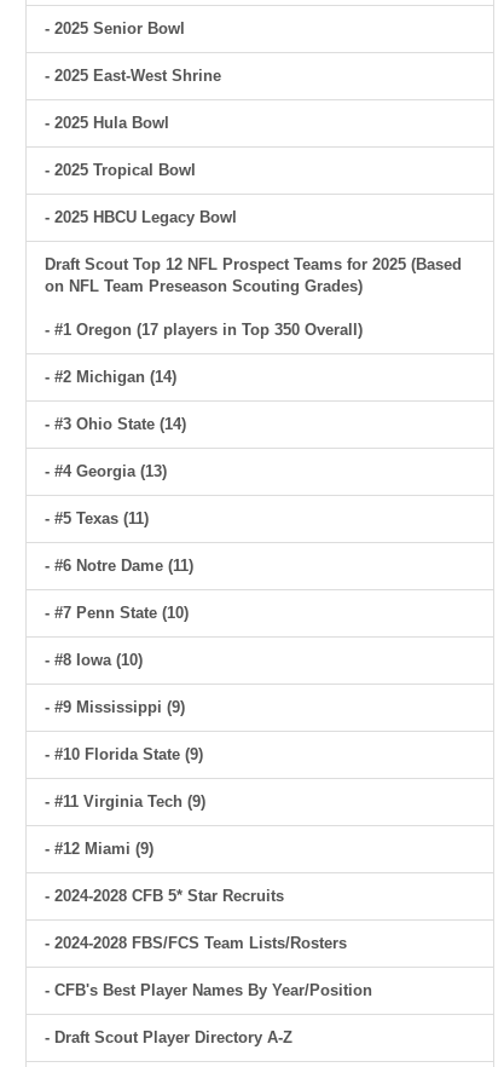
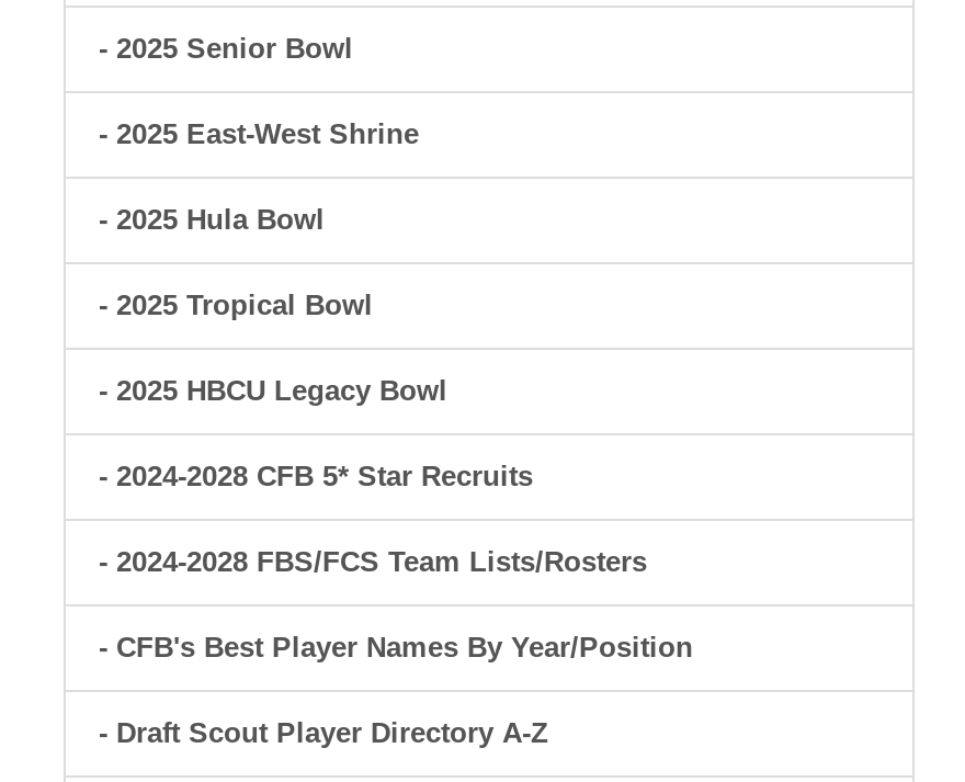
[45,255,462,858] Draft Scout Top 12 NFL Prospect Teams for 2025 (Based | on NFL Team Preseason Scouting Grades) | - #1 Oregon (17 players in Top 350 Overall) | - #2 Michigan (14) | - #3 Ohio State (14) | - #4 Georgia (13) | - #5 Texas (11) | - #6 Notre Dame (11) | - #7 Penn State (10) | - #8 Iowa (10) | - #9 Mississippi (9) | - #10 Florida State (9) | - #11 Virginia Tech (9) | - #12 Miami (9) -> none

